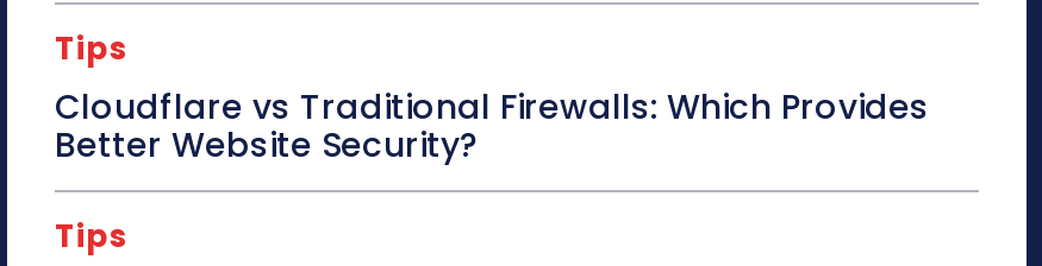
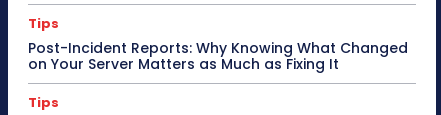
[55,83,929,169] Cloudflare vs Traditional Firewalls: Which Provides | Better Website Security? -> [28,38,408,74] Post-Incident Reports: Why Knowing What Changed | on Your Server Matters as Much as Fixing It

